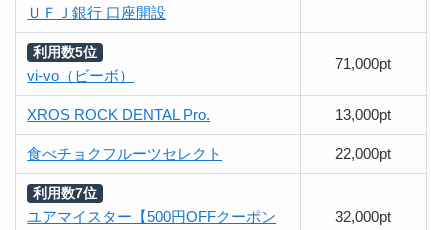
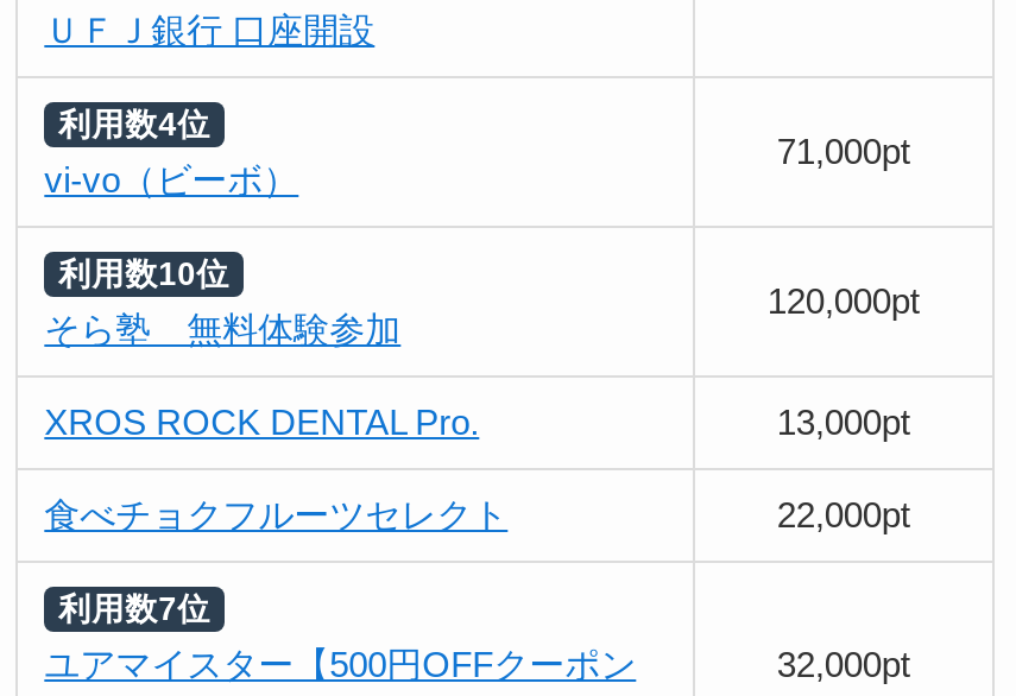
[33,45,97,60] 利用数5位 -> [59,107,211,142] 利用数4位
none -> [44,256,401,349] 利用数10位 | そら塾 無料体験参加
none -> [767,280,920,320] 120,000pt

